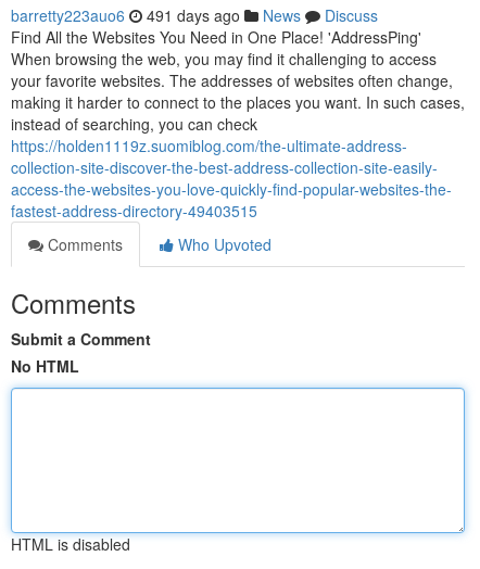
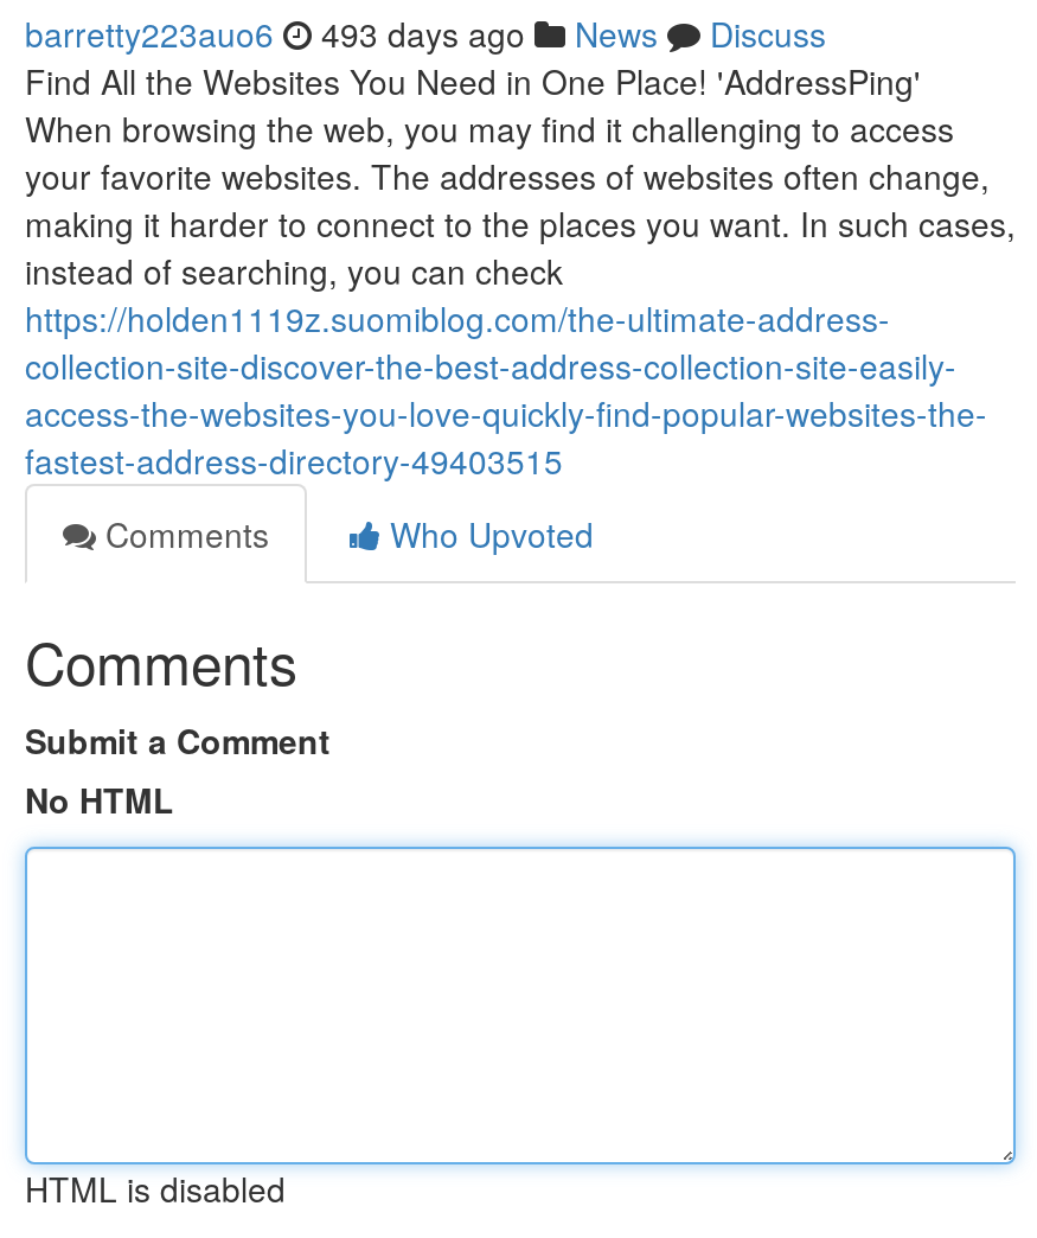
[11,4,378,26] barretty223auo6 491 days ago News Discuss -> [25,9,826,57] barretty223auo6 493 days ago News Discuss

